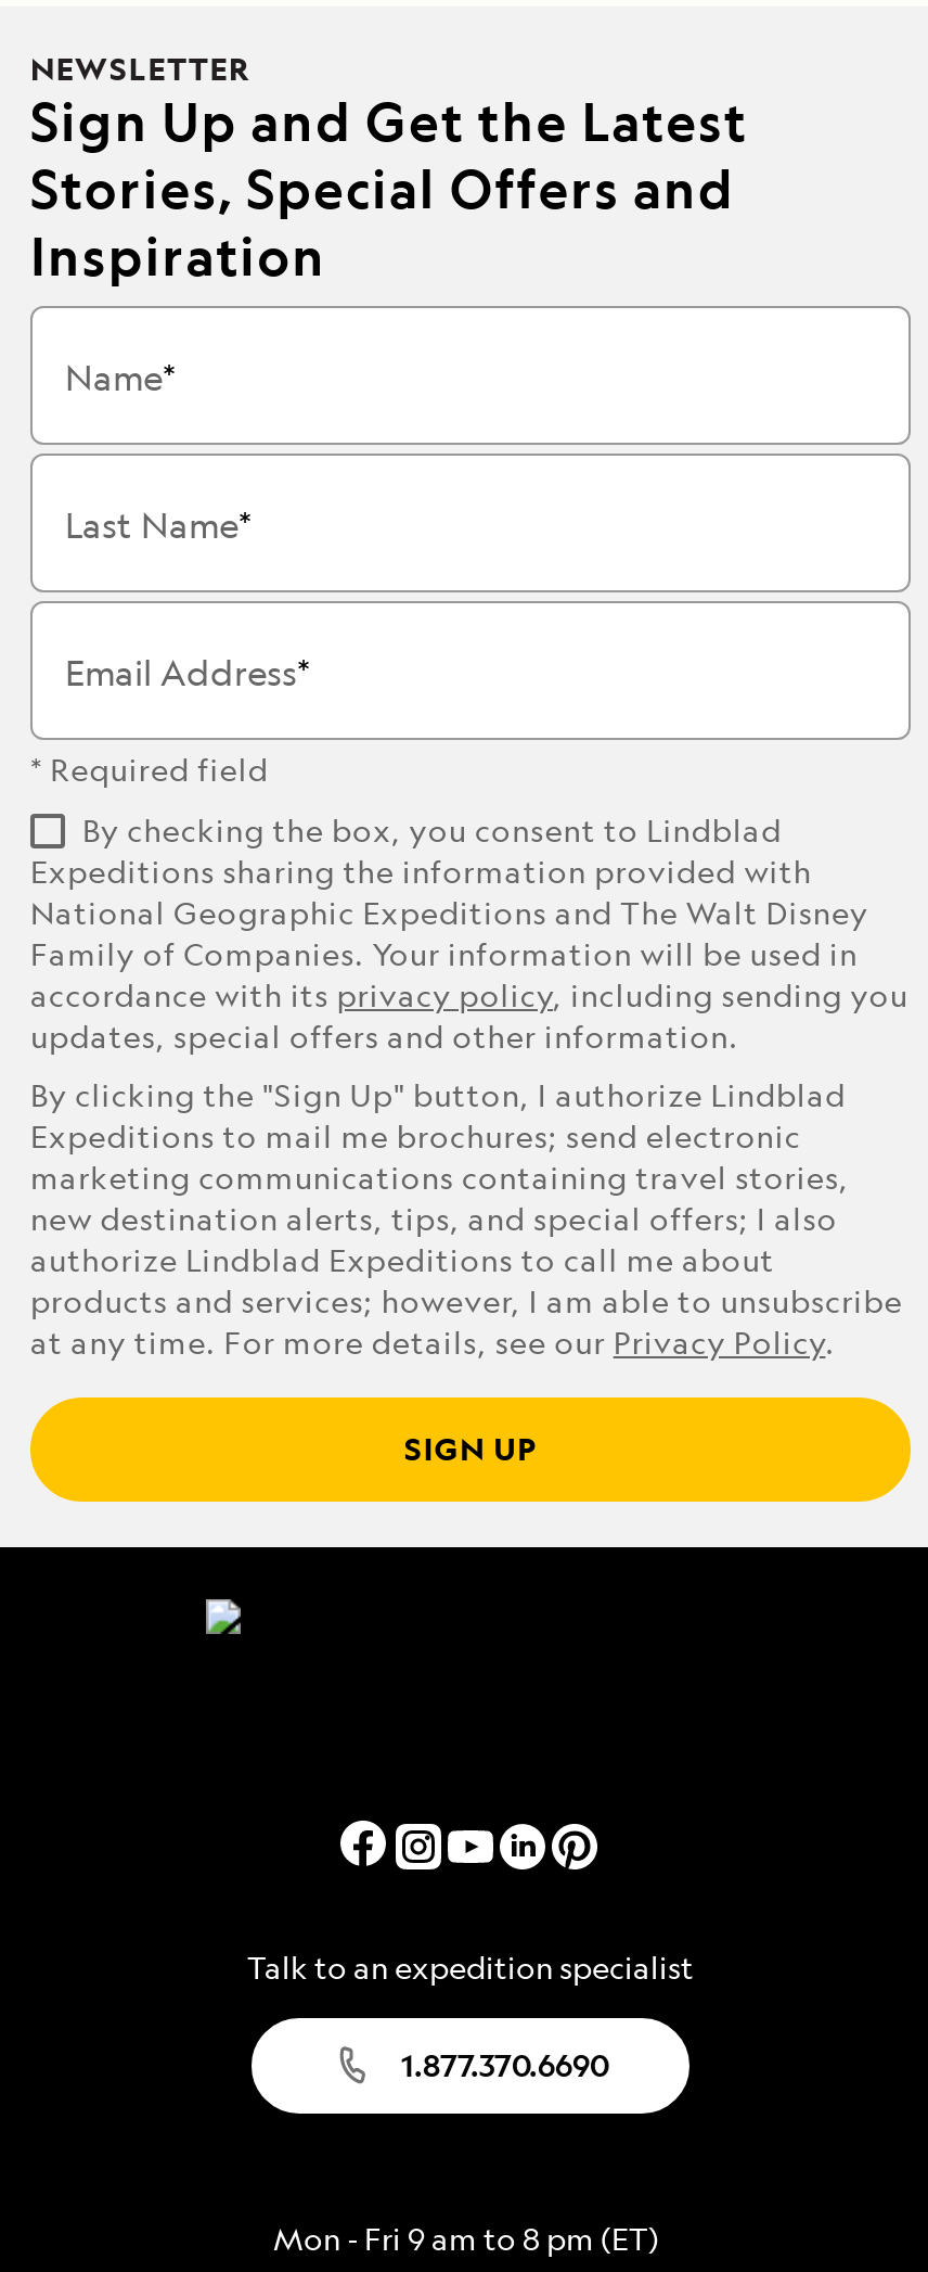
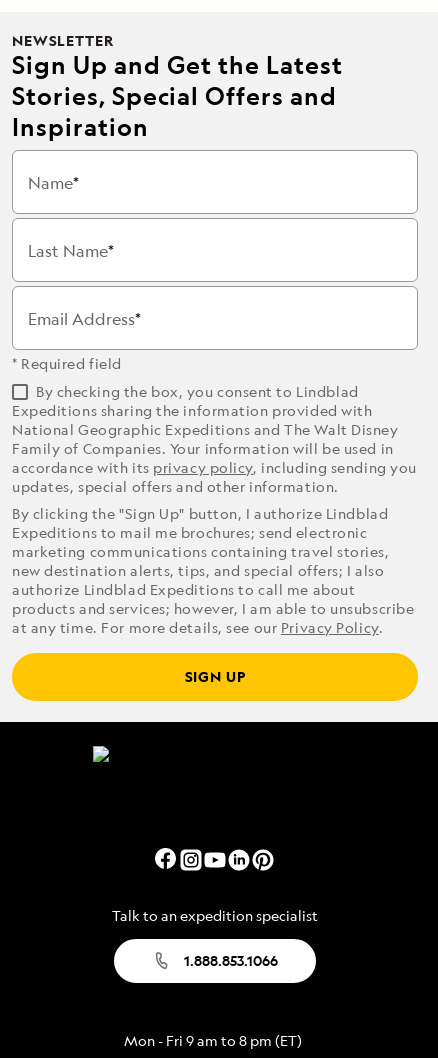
[401,2044,609,2085] 1.877.370.6690 -> [184,951,278,970] 1.888.853.1066

